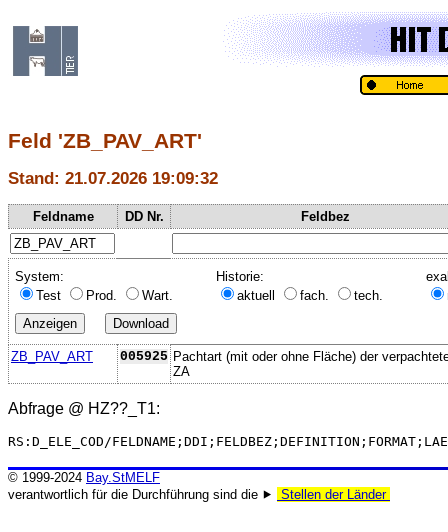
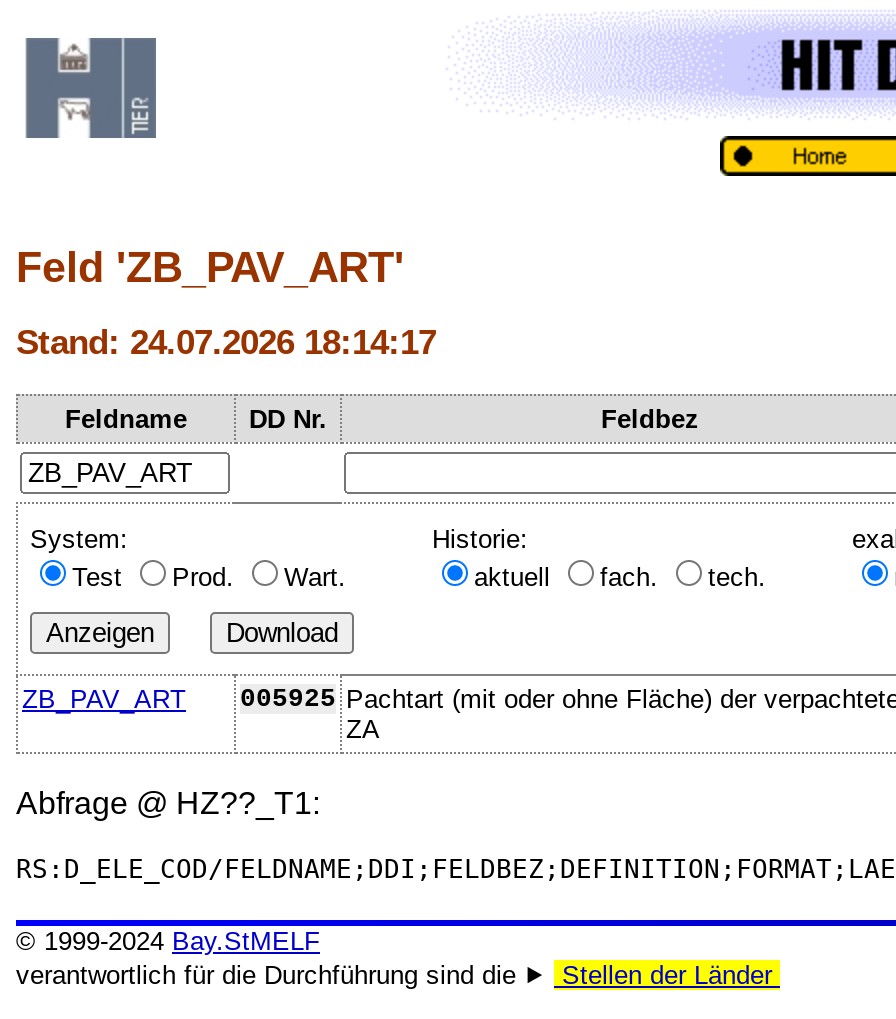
[8,168,218,188] Stand: 21.07.2026 19:09:32 -> [16,323,436,363] Stand: 24.07.2026 18:14:17

